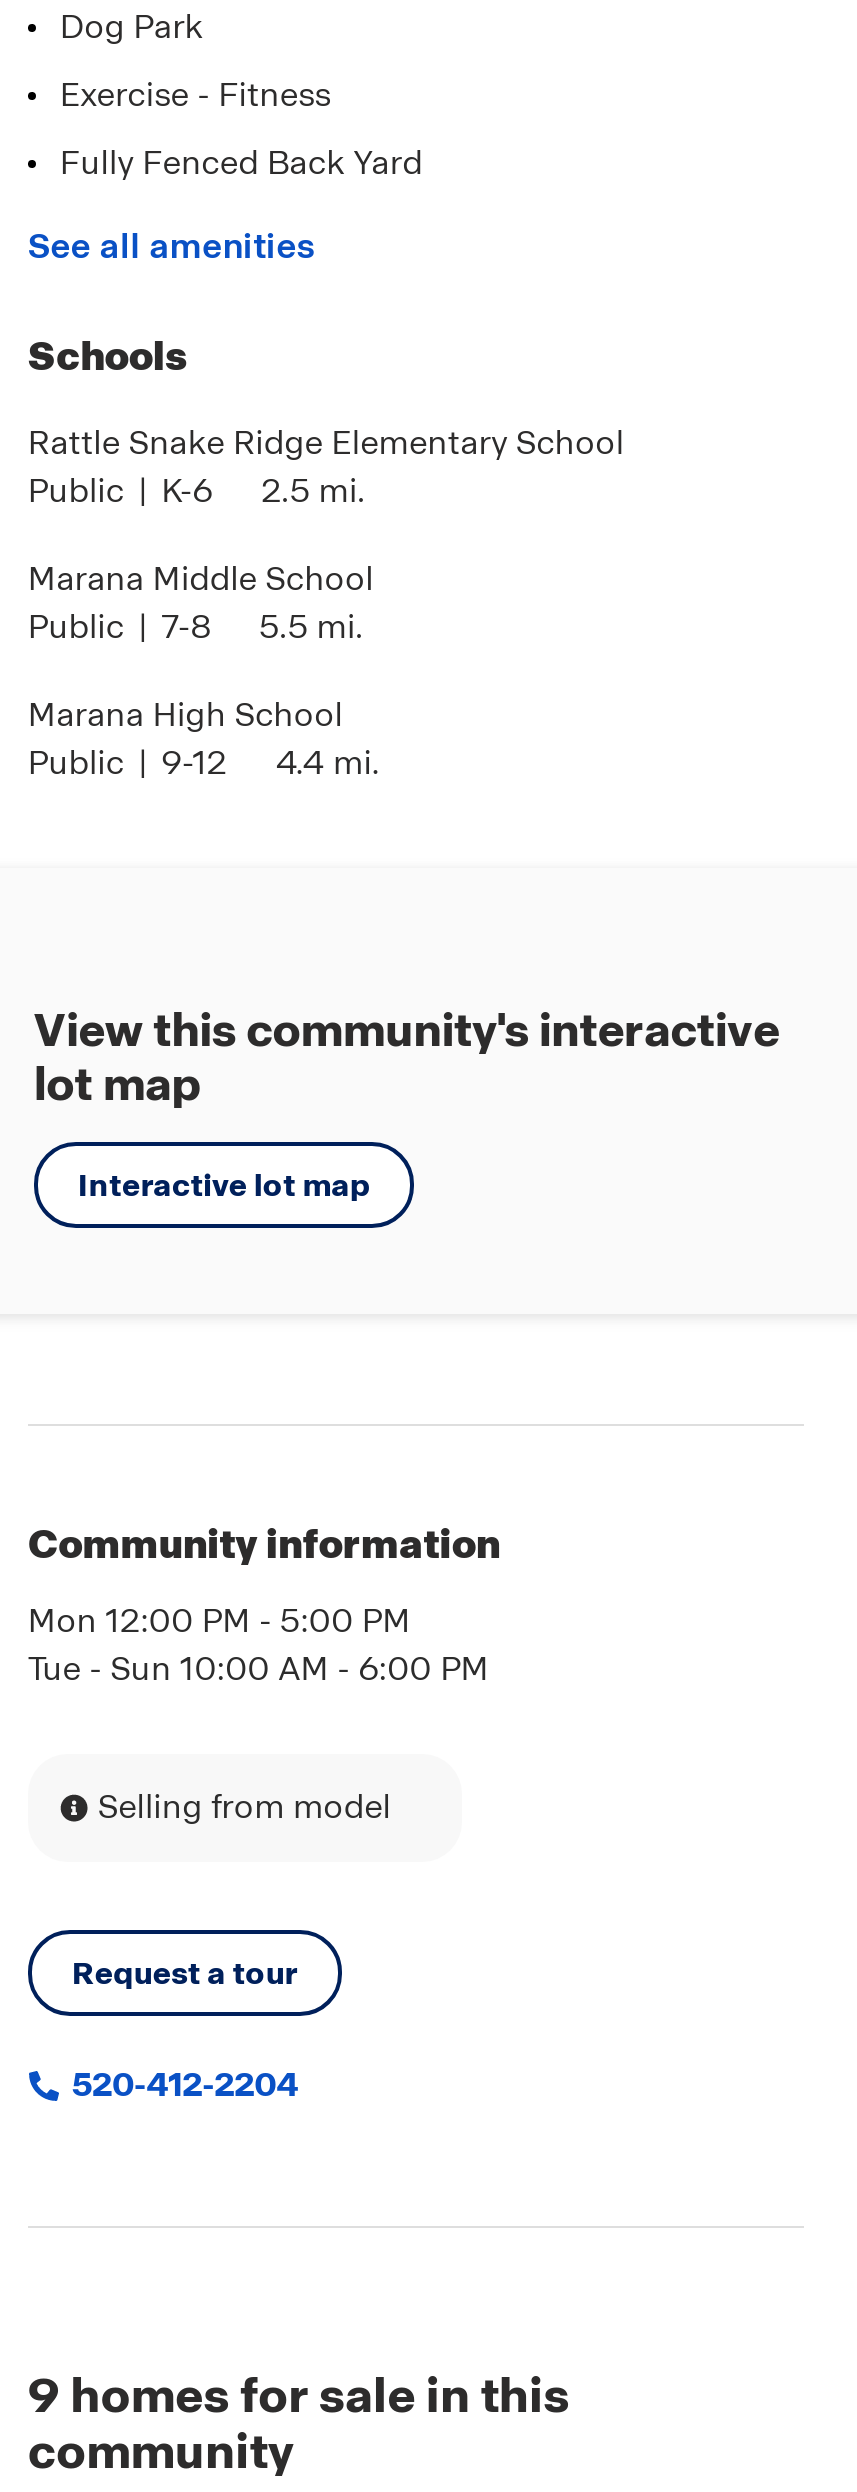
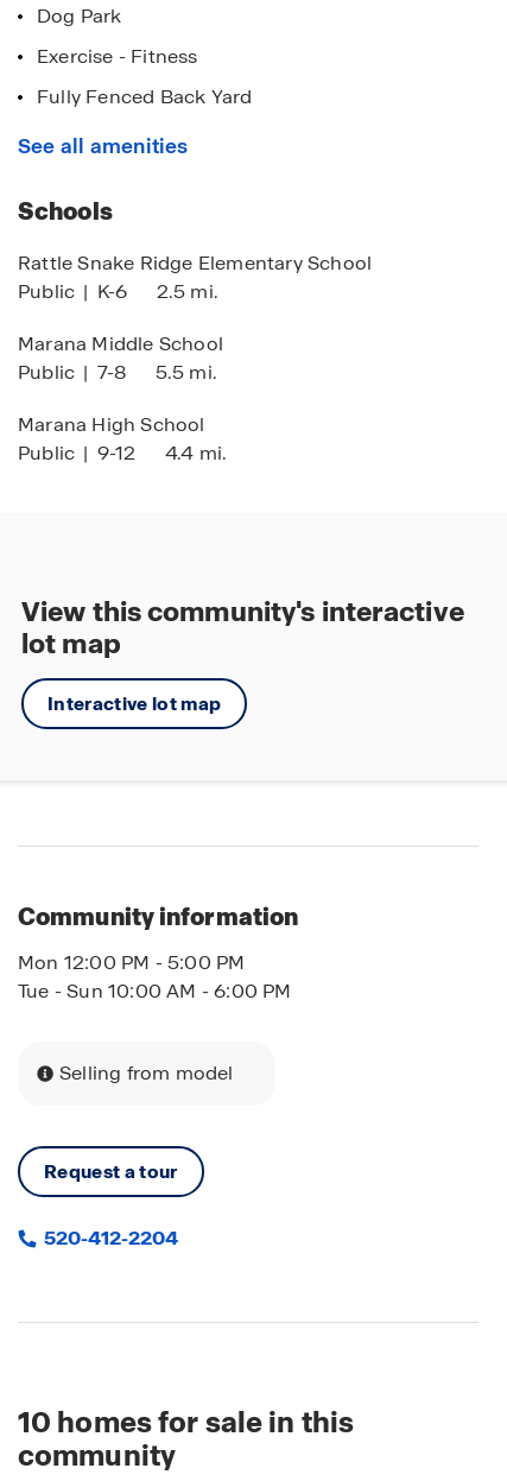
[28,2364,570,2426] 9 homes for sale in this -> [18,1404,354,1441] 10 homes for sale in this

